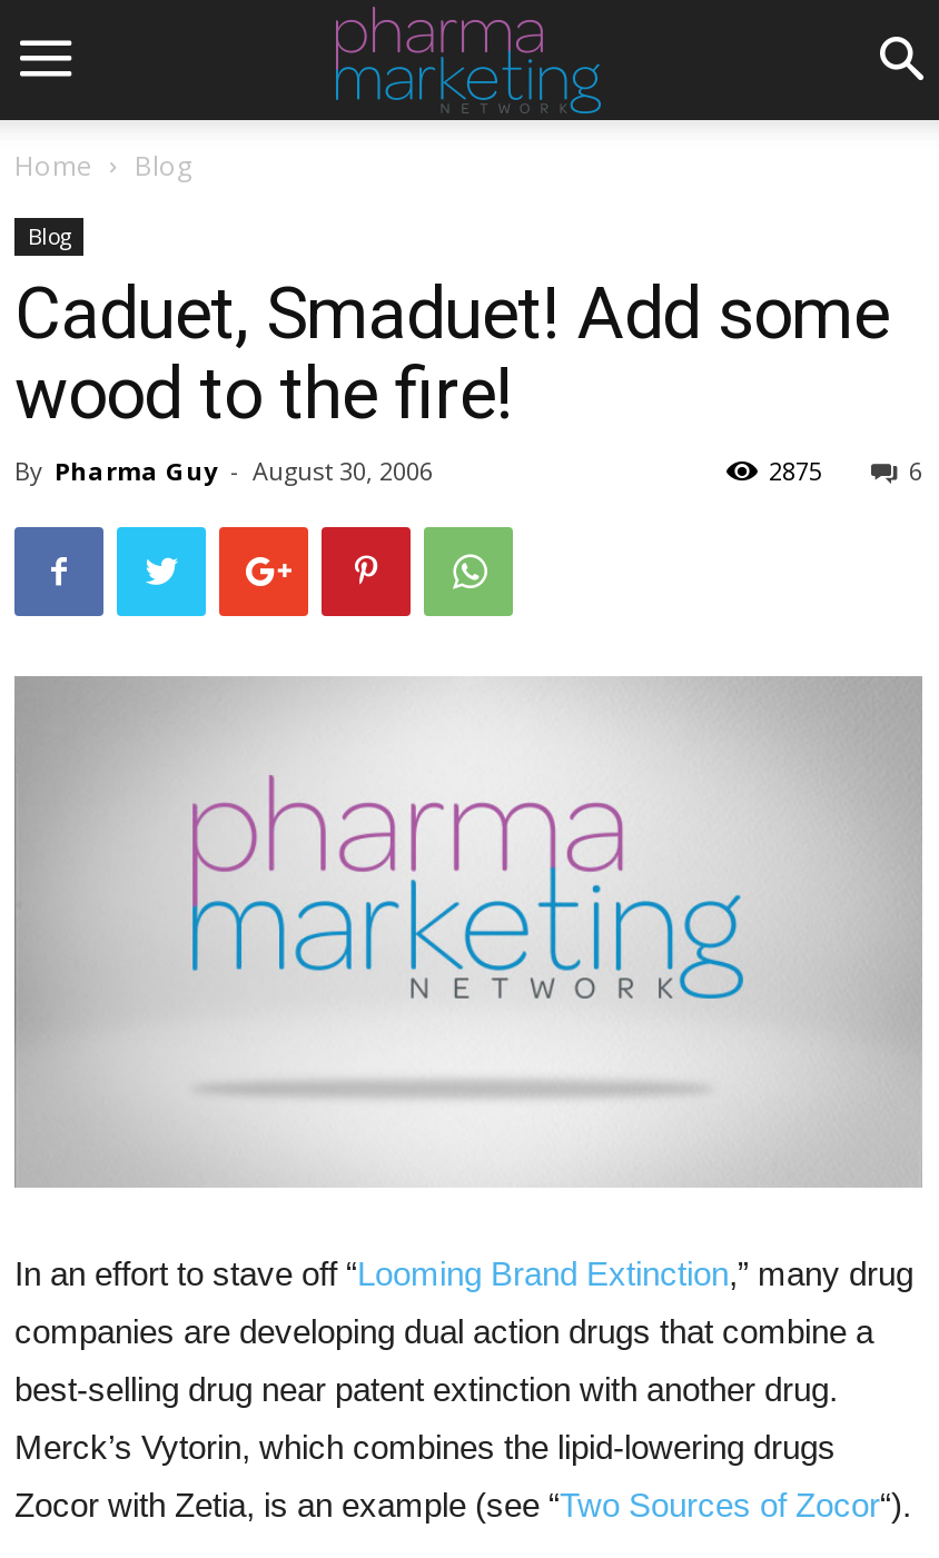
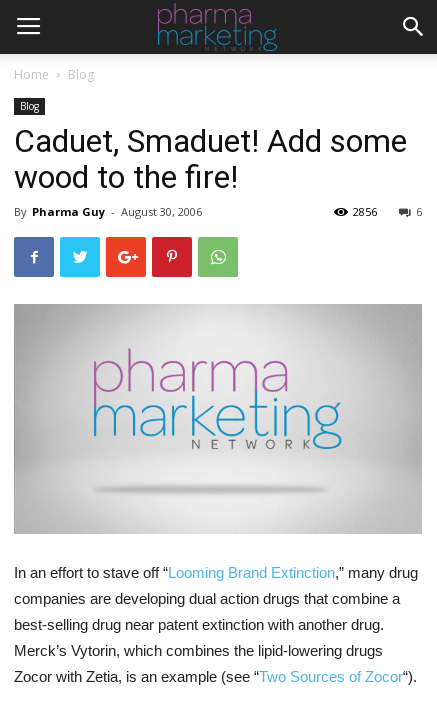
[769,454,822,487] 2875 -> [353,204,377,219] 2856

